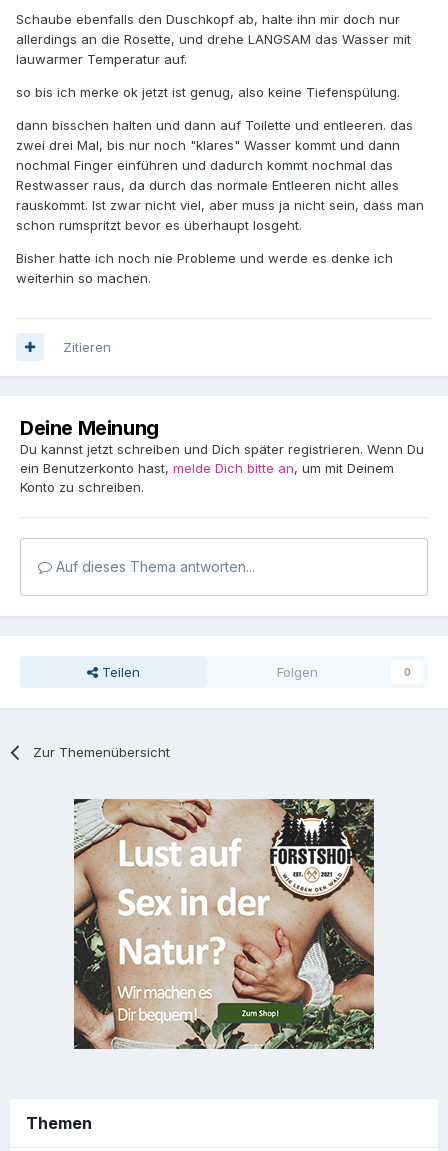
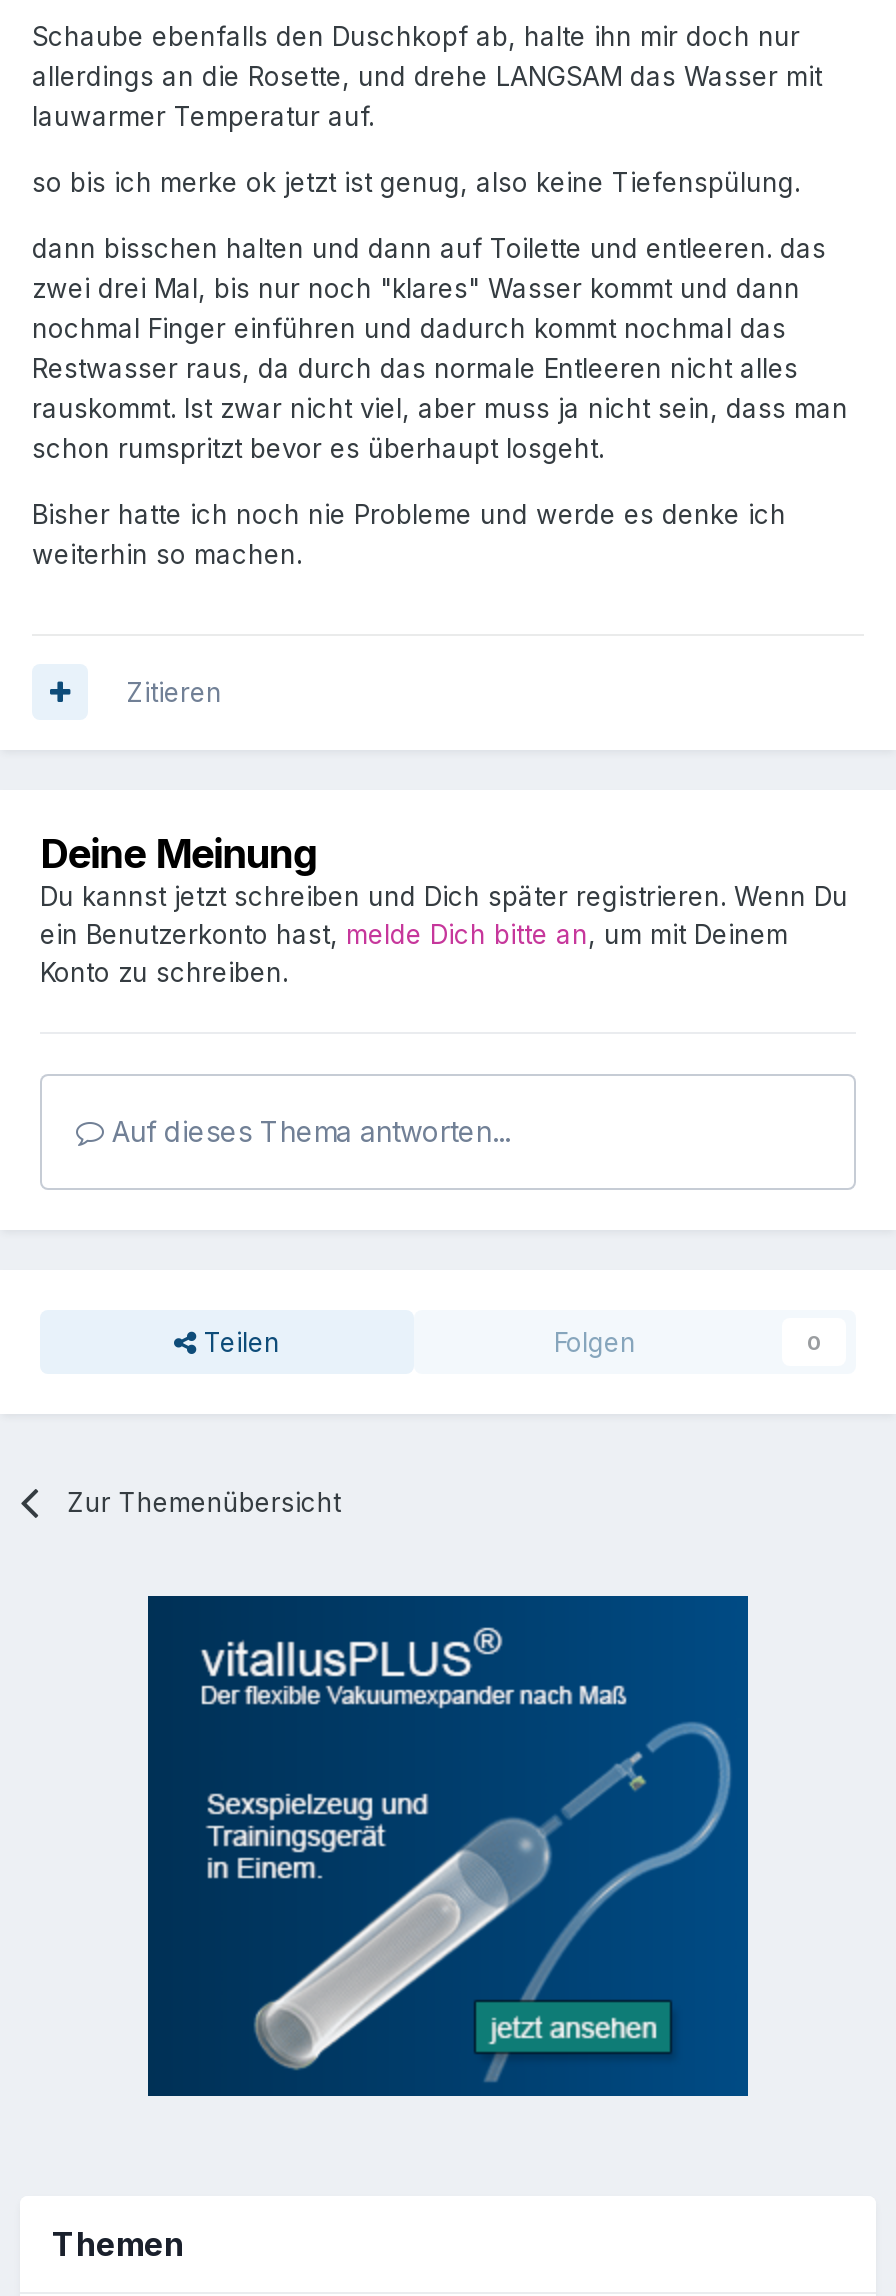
[73,798,375,1050] [image] -> [146,1594,750,2098] [image]

